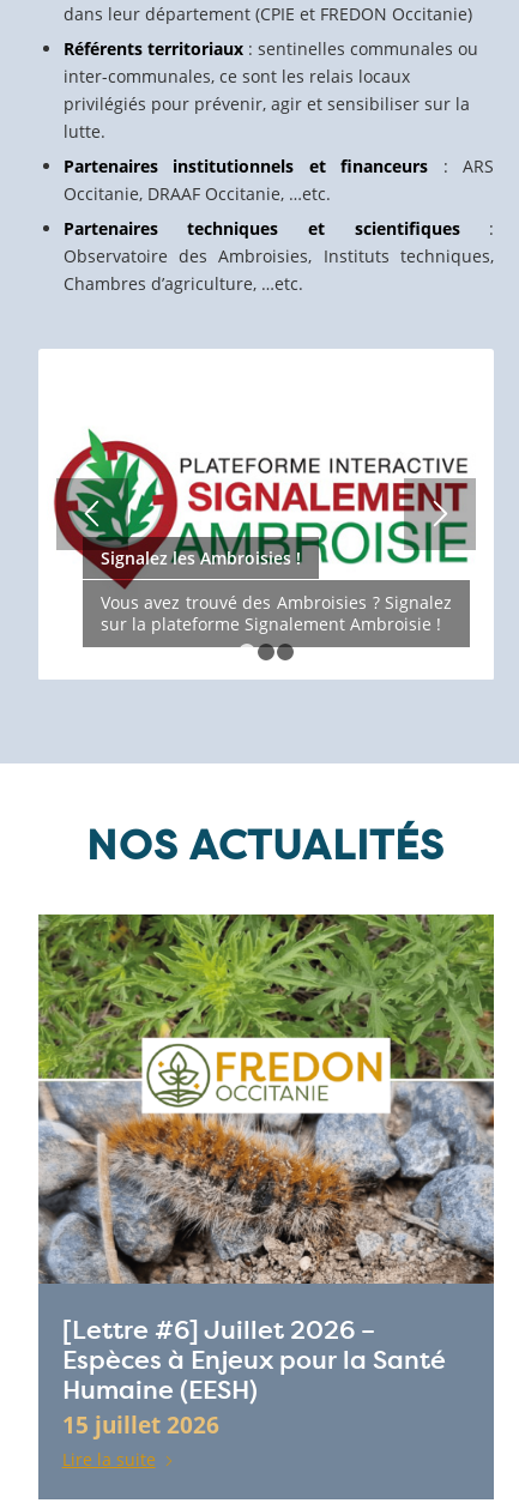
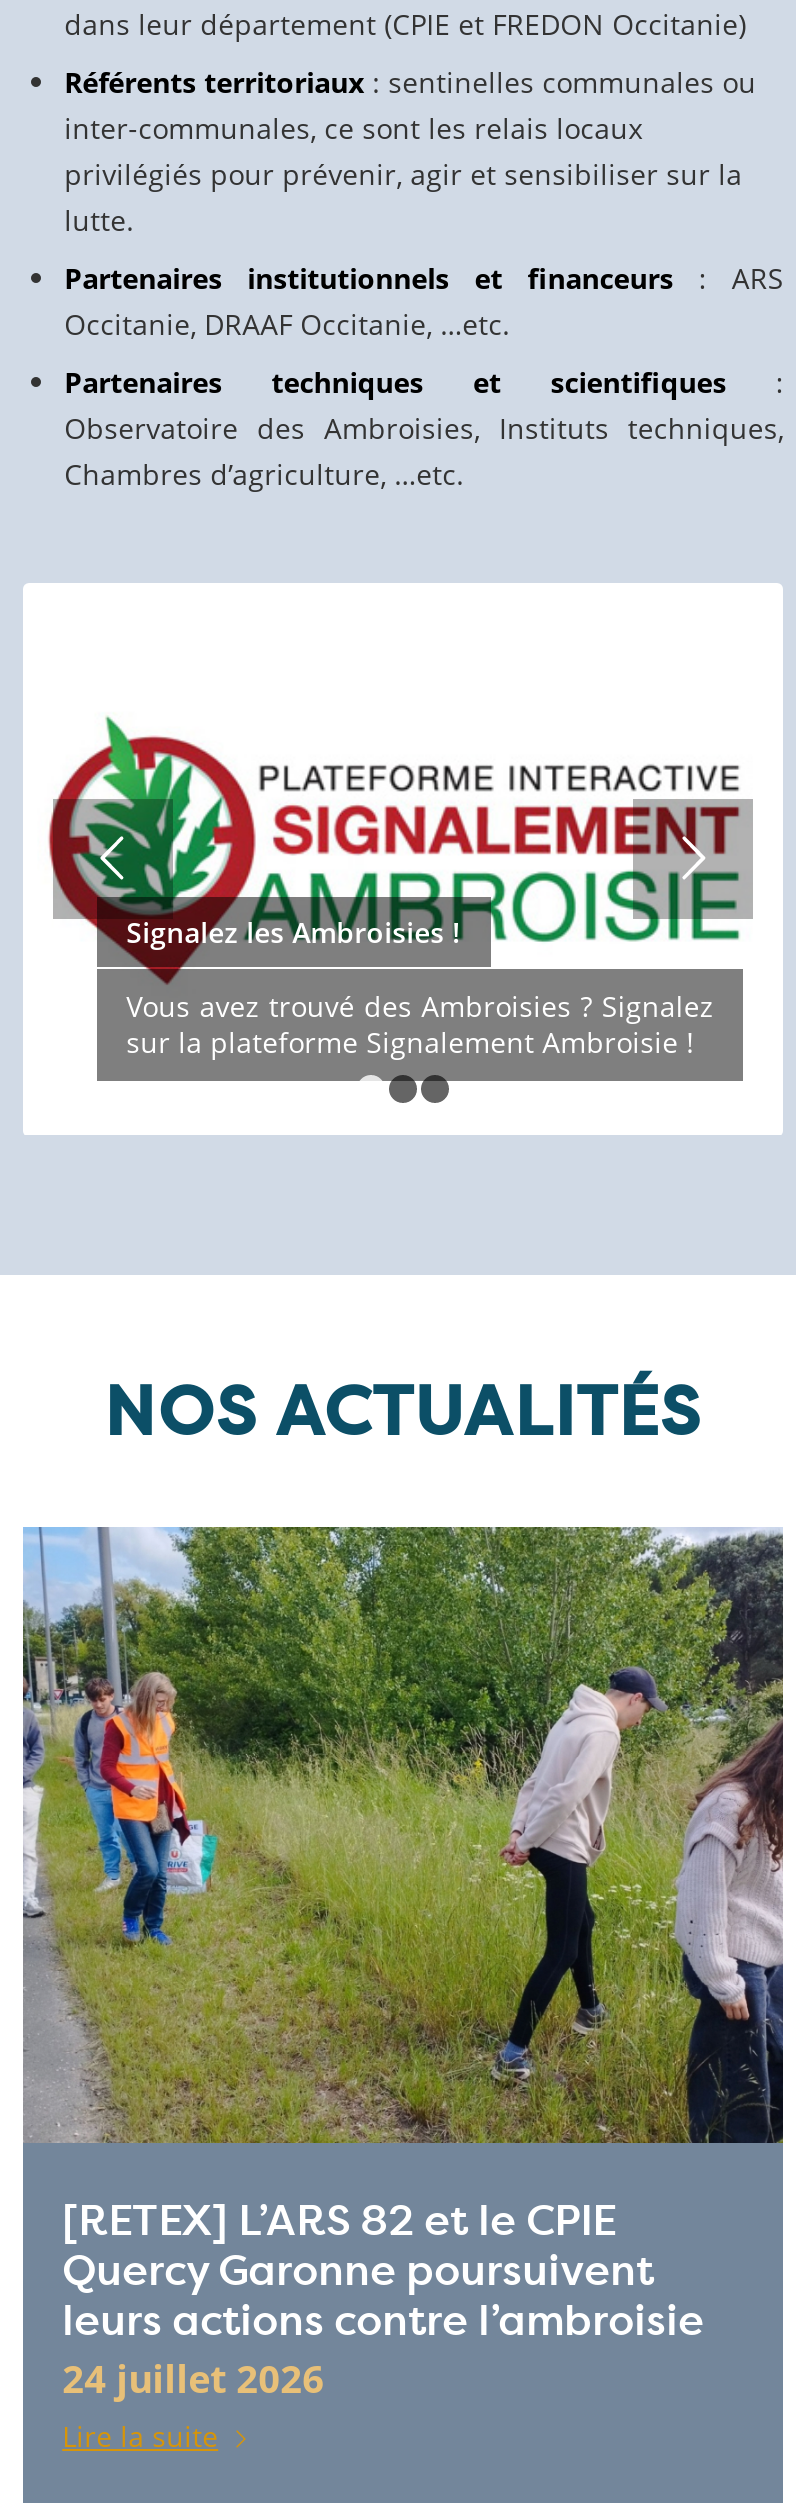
[37,913,495,1441] [image] | [Lettre #6] Juillet 2026 – | Espèces à Enjeux pour la Santé | Humaine (EESH) | 15 juillet 2026 -> [21,1524,785,2405] [image] | [RETEX] L’ARS 82 et le CPIE | Quercy Garonne poursuivent | leurs actions contre l’ambroisie | 24 juillet 2026

